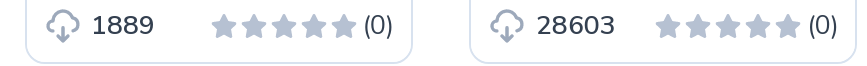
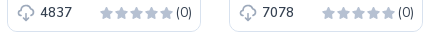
[91,8,155,44] 1889 -> [40,4,72,22] 4837
[536,8,616,44] 28603 -> [262,4,294,22] 7078

